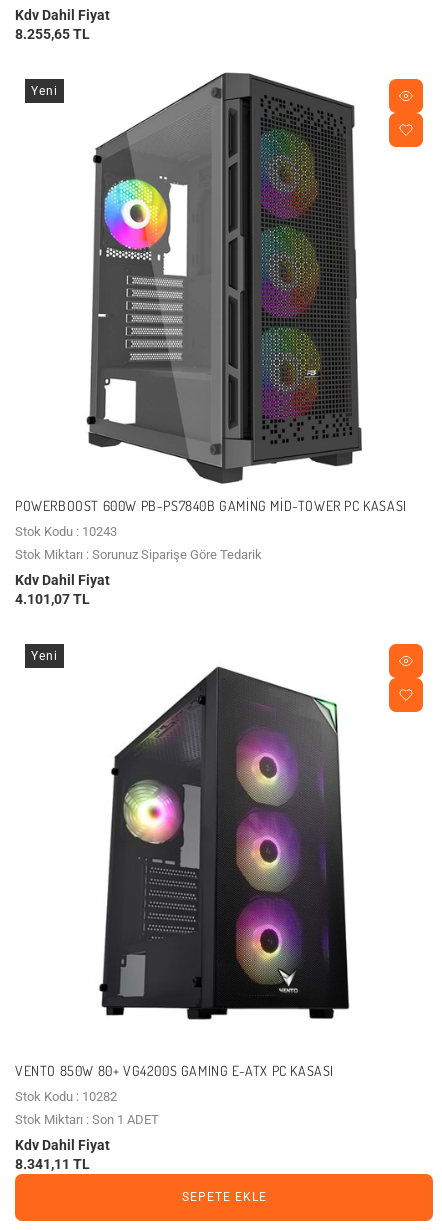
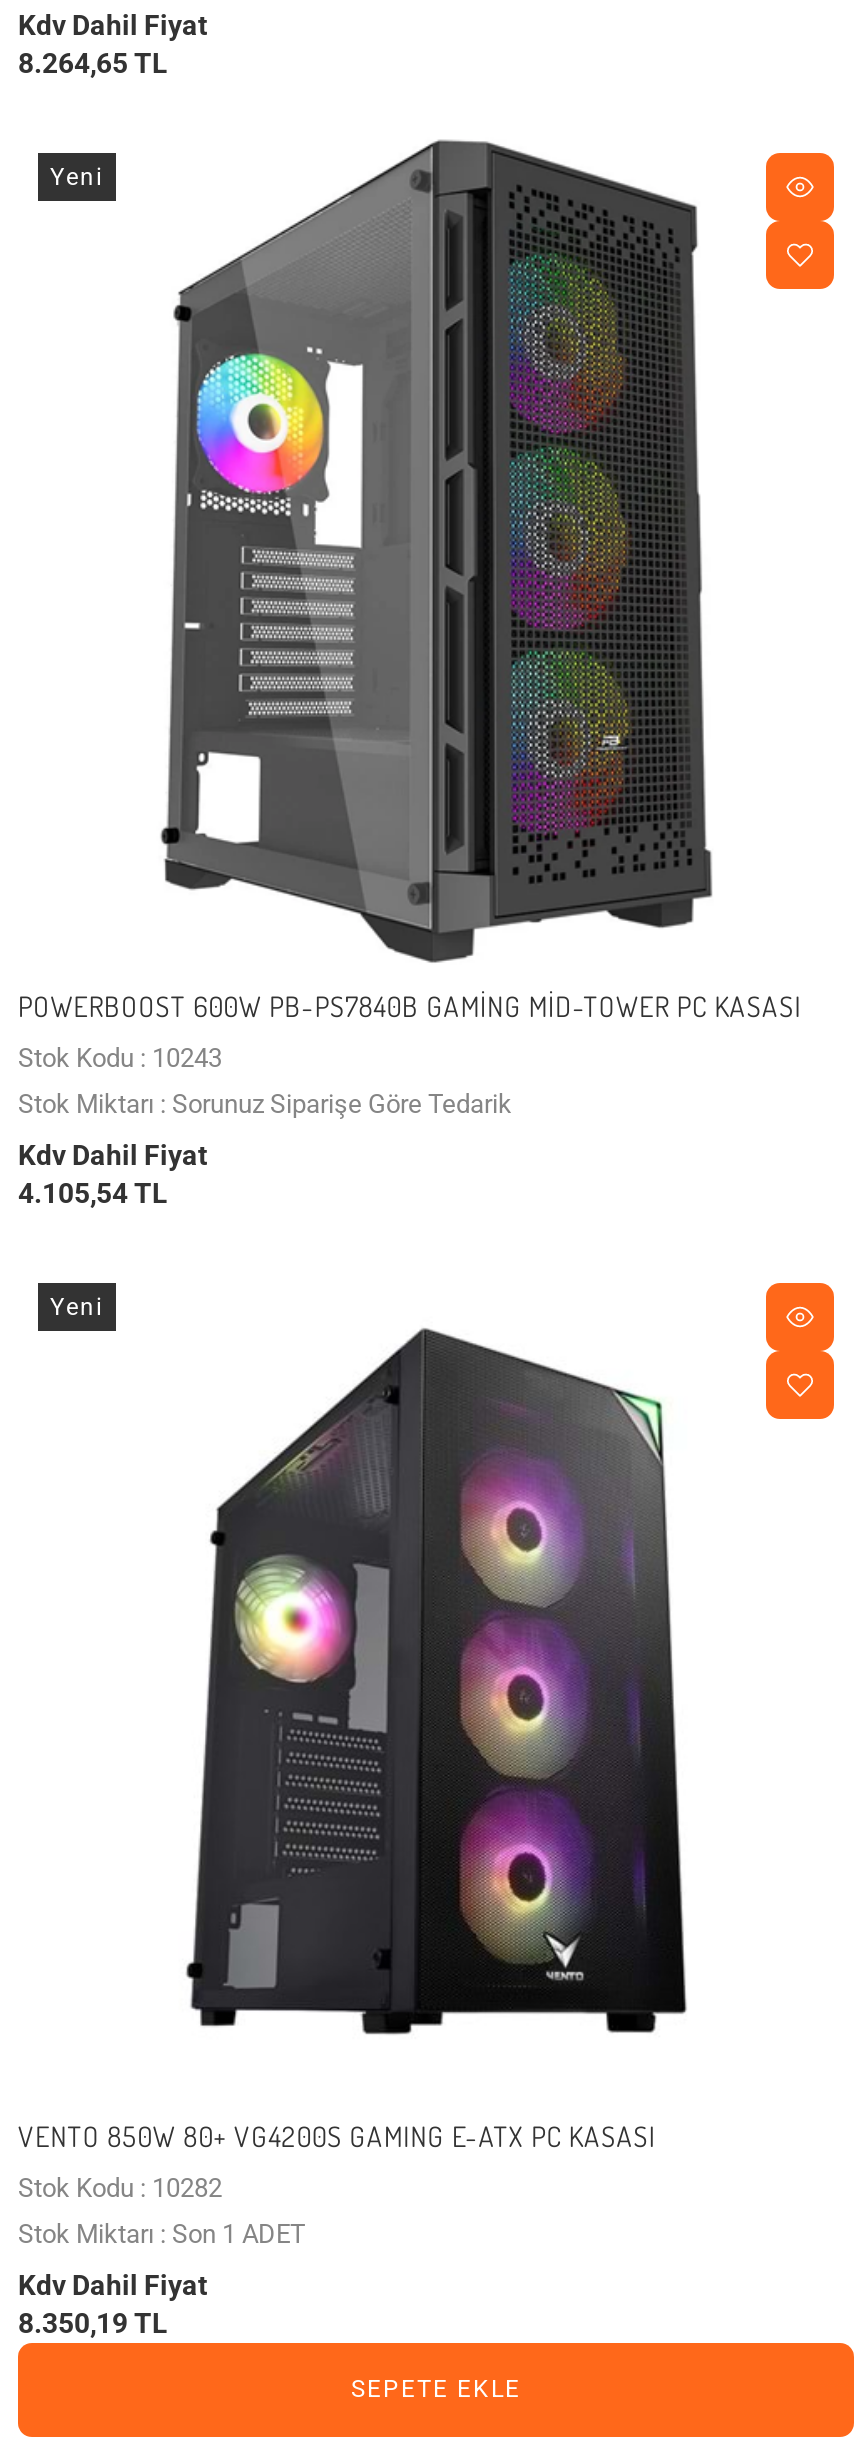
[15,26,90,42] 8.255,65 TL -> [18,47,168,79] 8.264,65 TL
[15,591,90,607] 4.101,07 TL -> [18,1177,168,1209] 4.105,54 TL
[15,1156,90,1172] 8.341,11 TL -> [18,2307,168,2339] 8.350,19 TL

